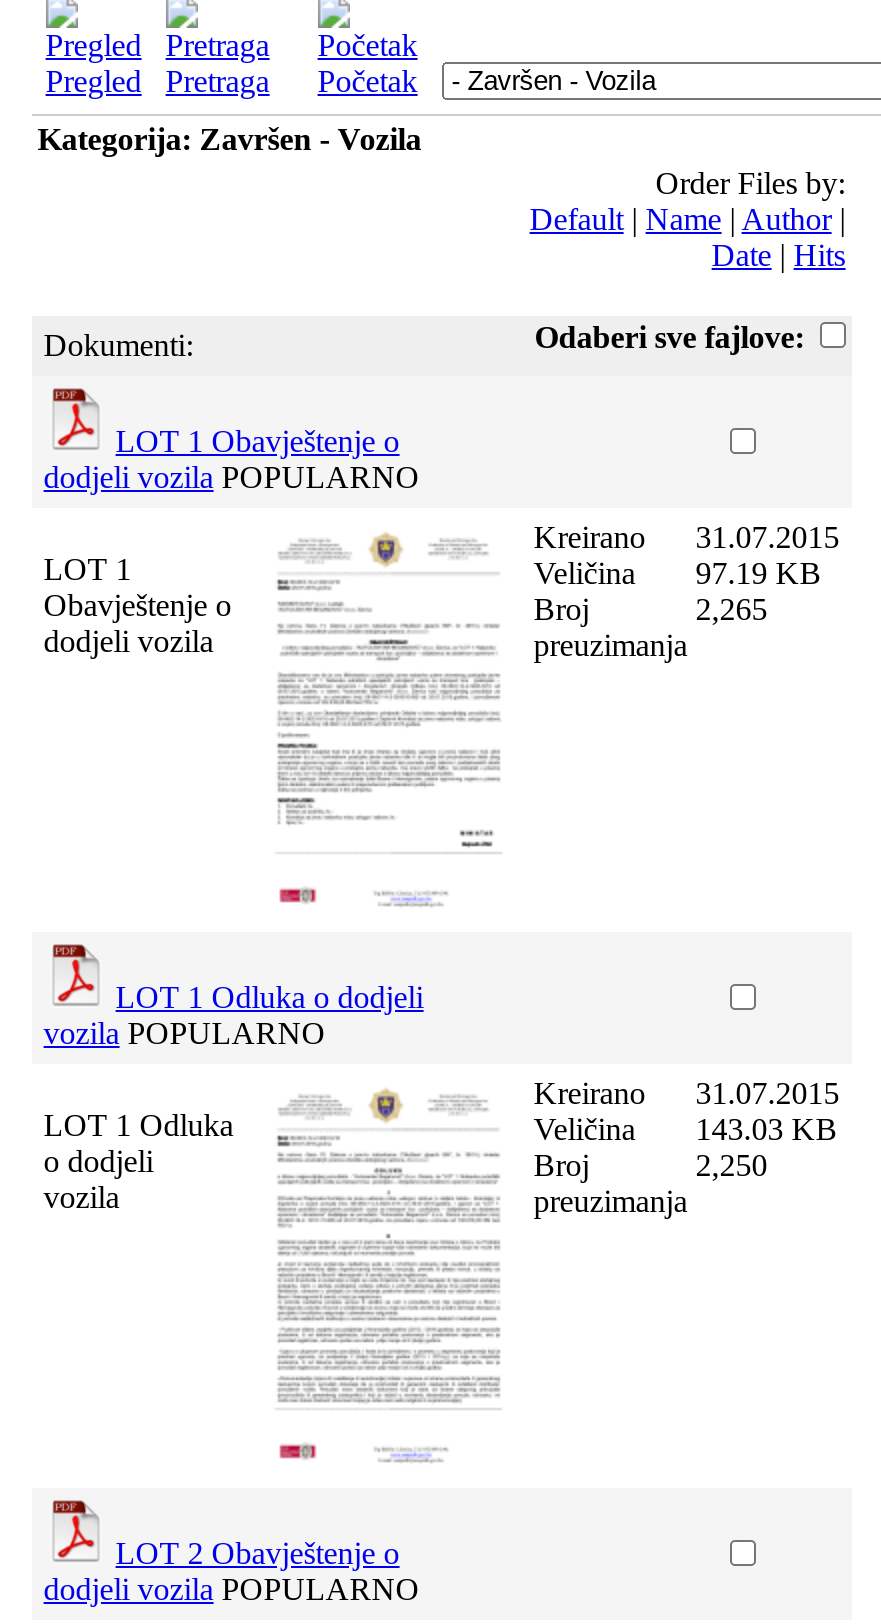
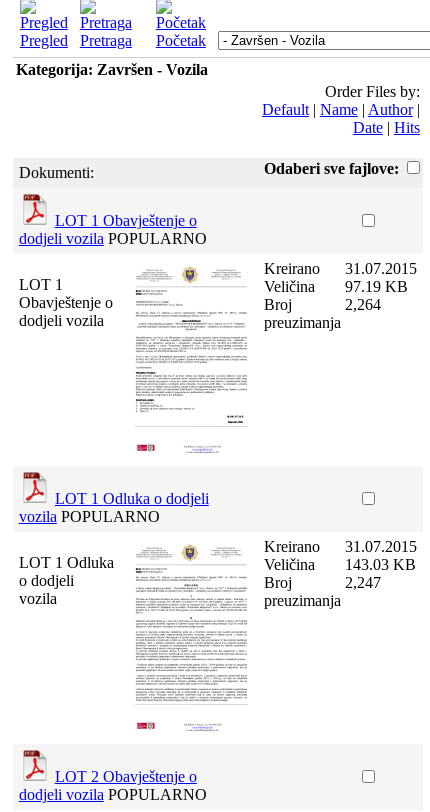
[696,592,768,626] 2,265 -> [345,296,381,313] 2,264
[696,1148,768,1182] 2,250 -> [345,574,381,591] 2,247

